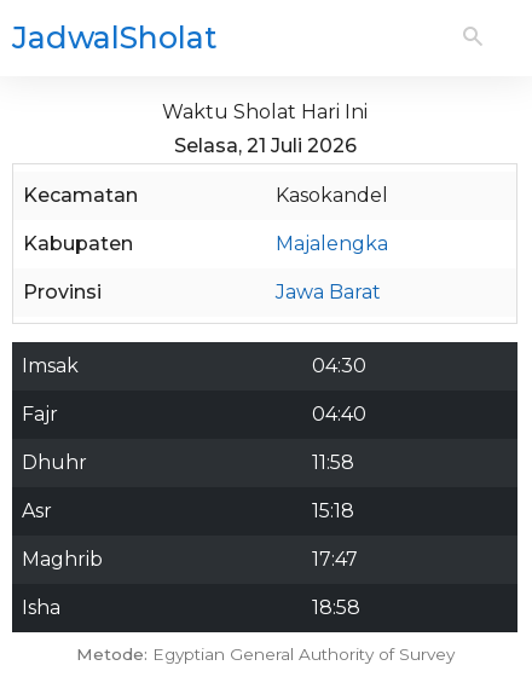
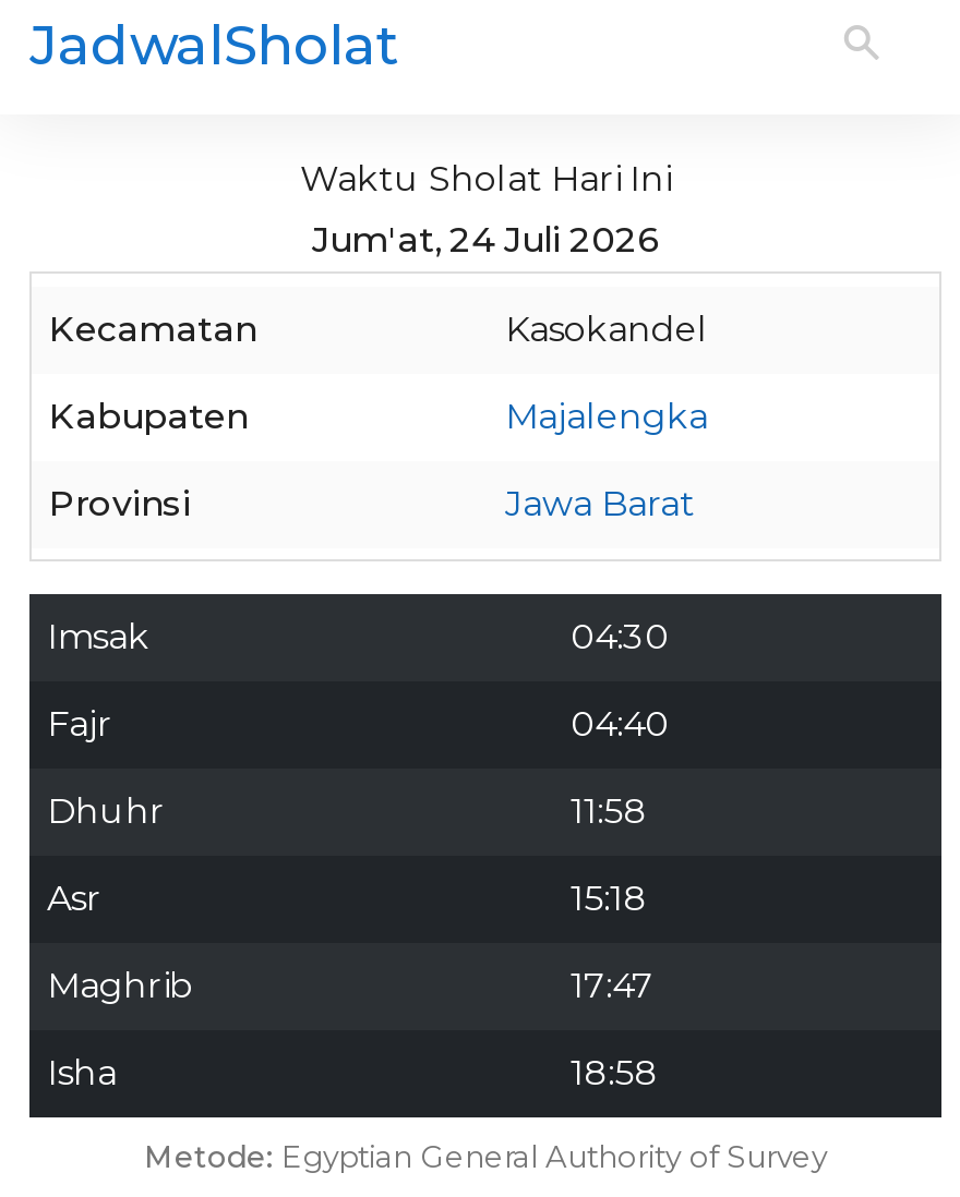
[174,134,356,157] Selasa, 21 Juli 2026 -> [312,219,659,261] Jum'at, 24 Juli 2026

